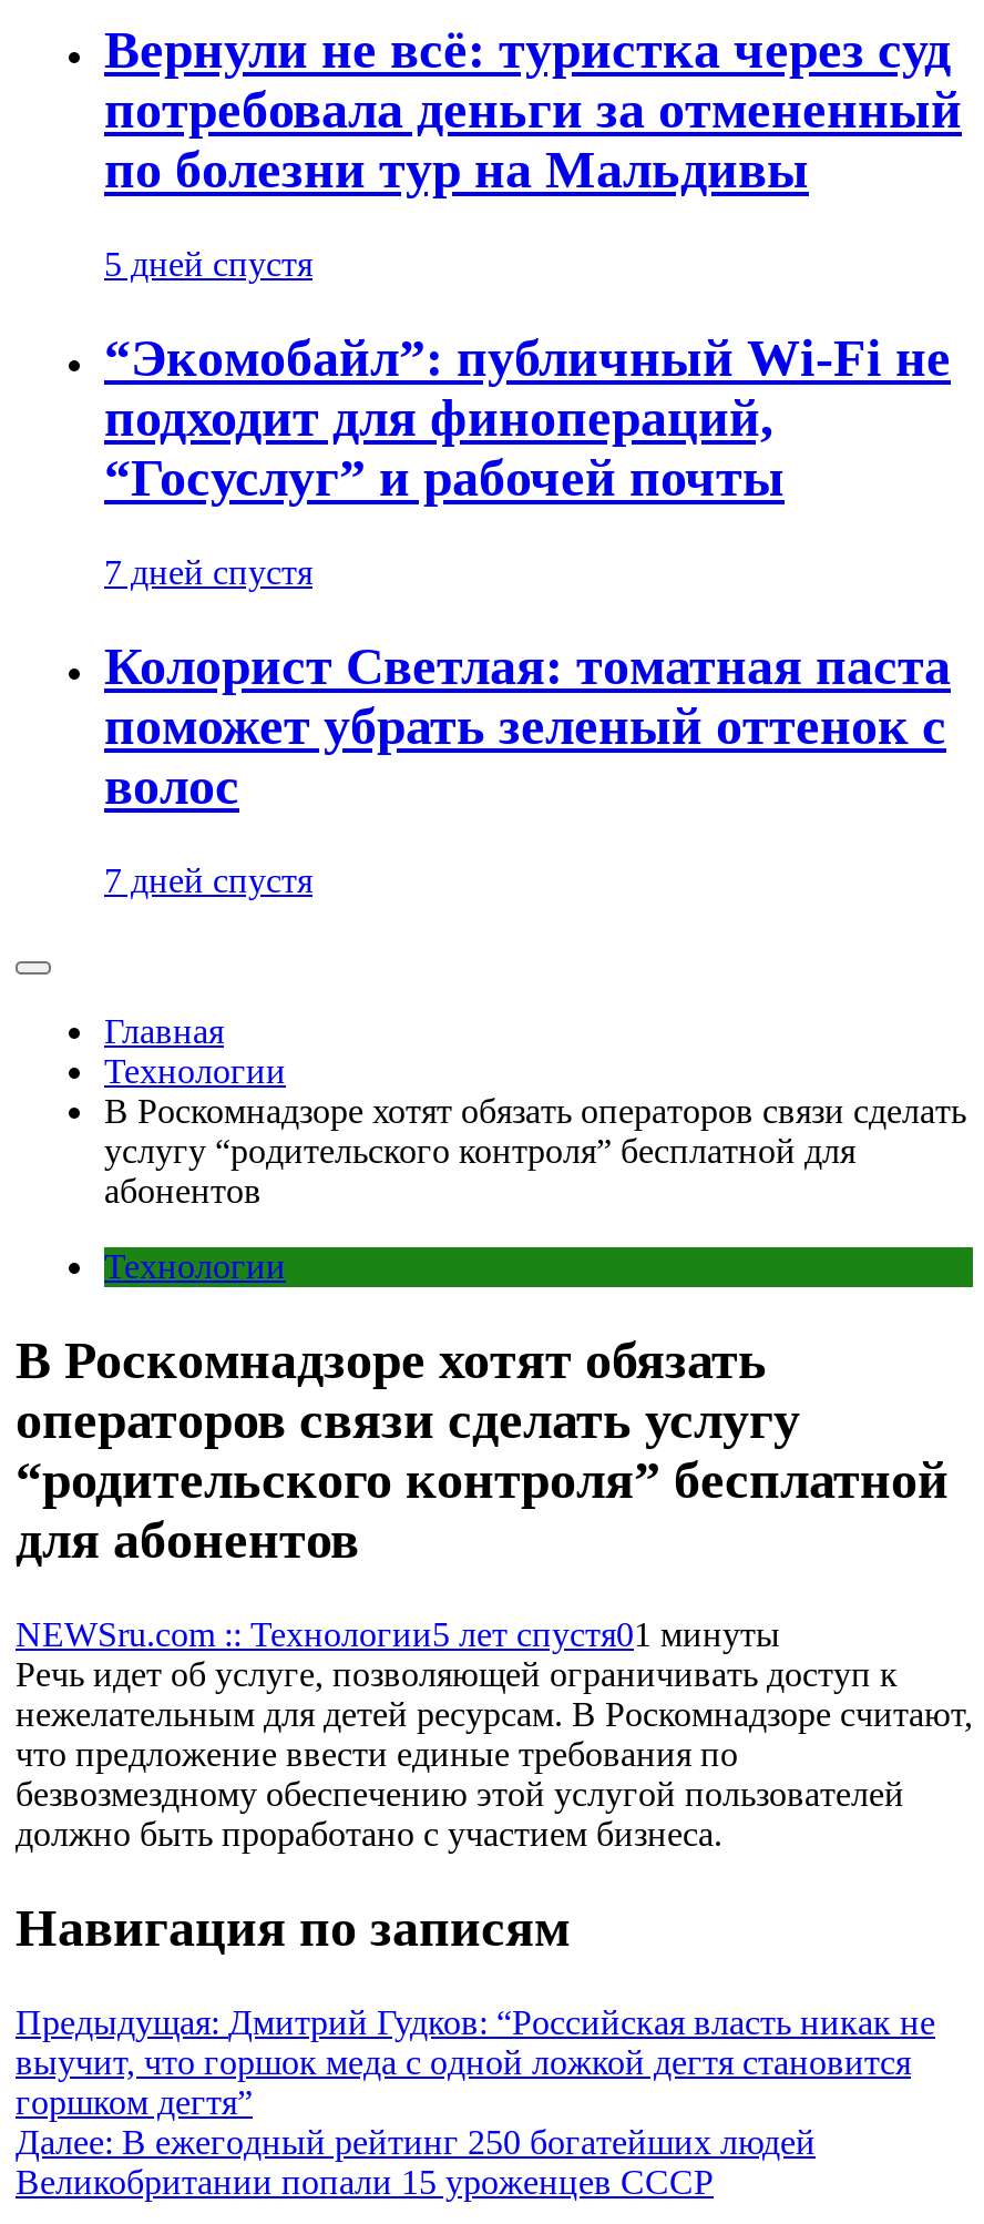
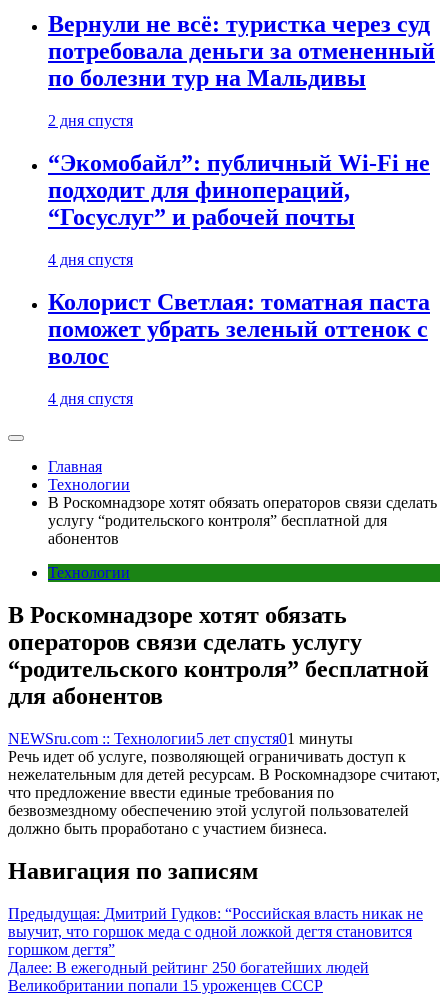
[104,246,312,284] 5 дней спустя -> [48,112,133,129] 2 дня спустя
[104,554,312,591] 7 дней спустя -> [48,251,133,268] 4 дня спустя
[104,861,312,899] 7 дней спустя -> [48,390,133,407] 4 дня спустя

